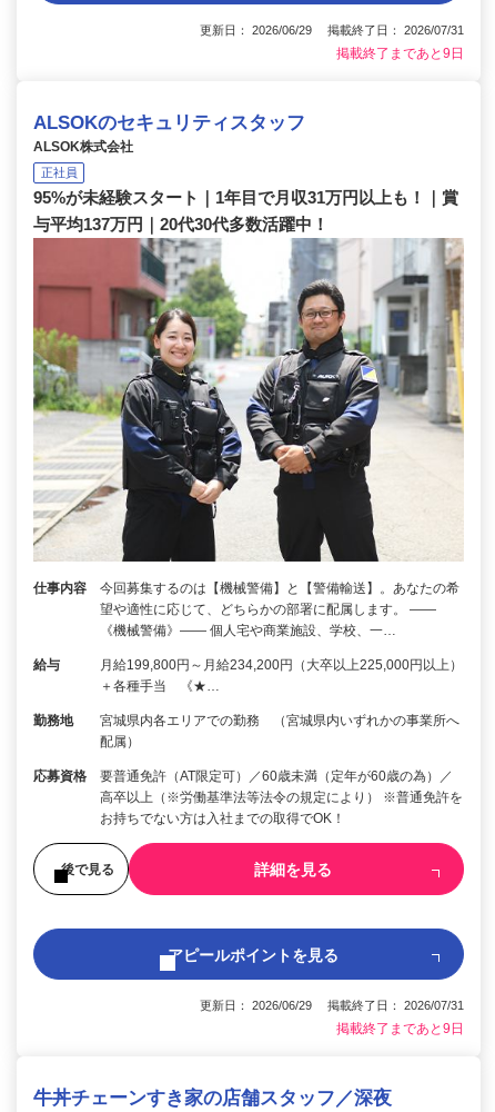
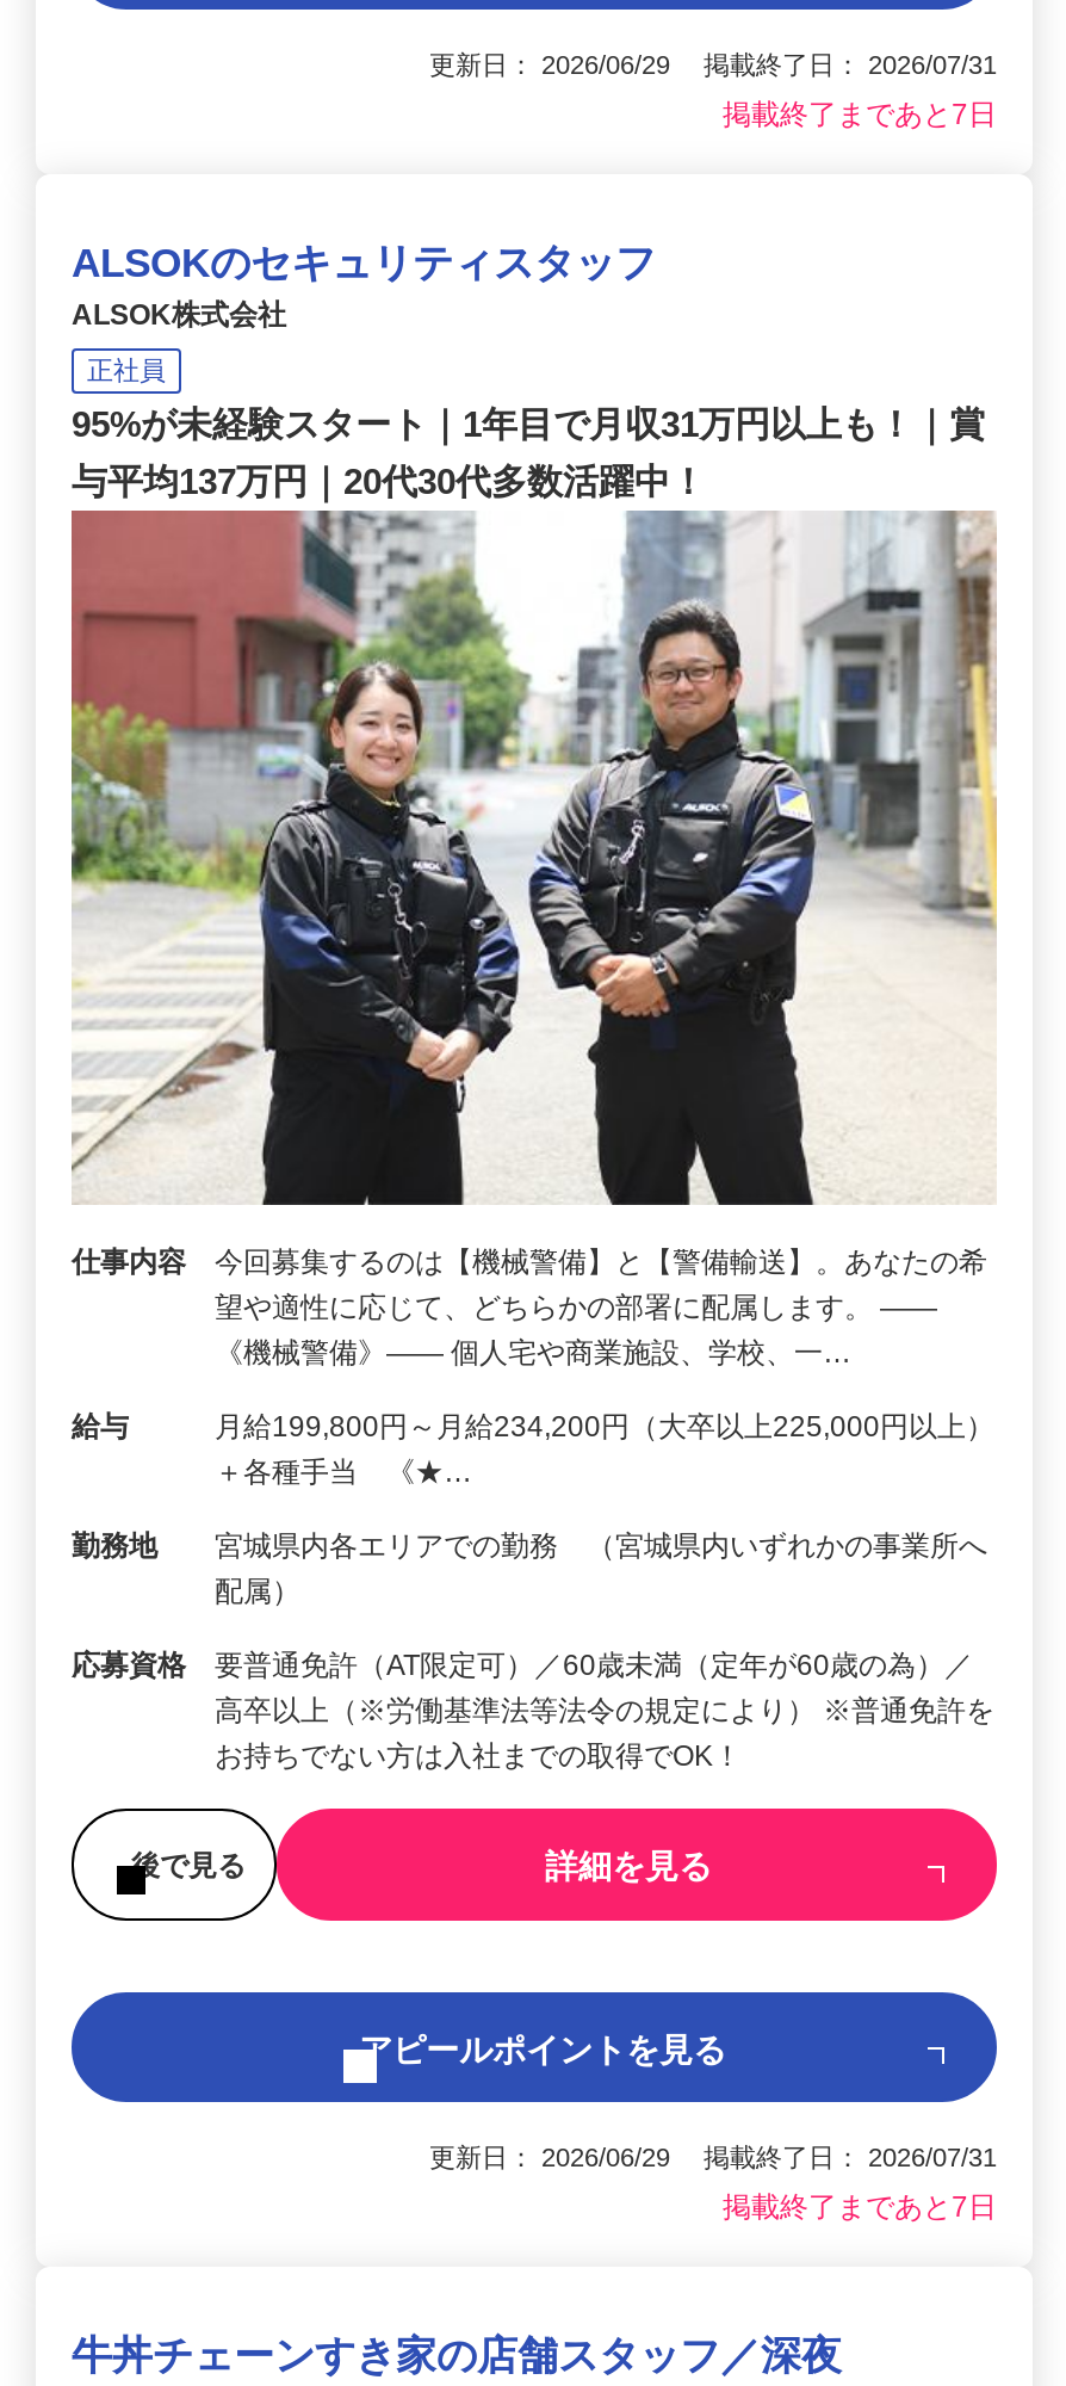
[336,46,464,62] 掲載終了まであと9日 -> [723,99,997,132] 掲載終了まであと7日
[336,1021,464,1037] 掲載終了まであと9日 -> [723,2191,997,2224] 掲載終了まであと7日

